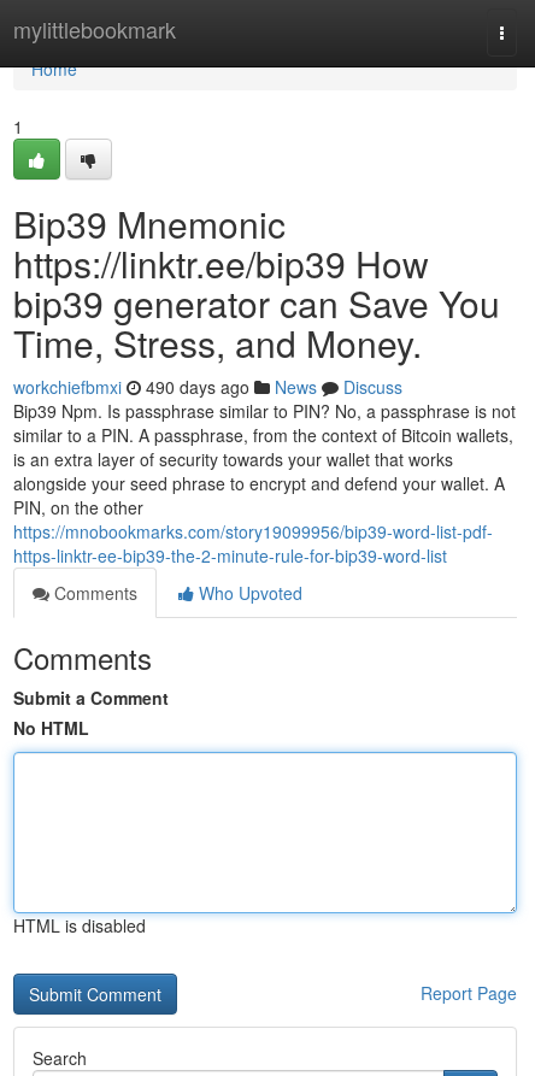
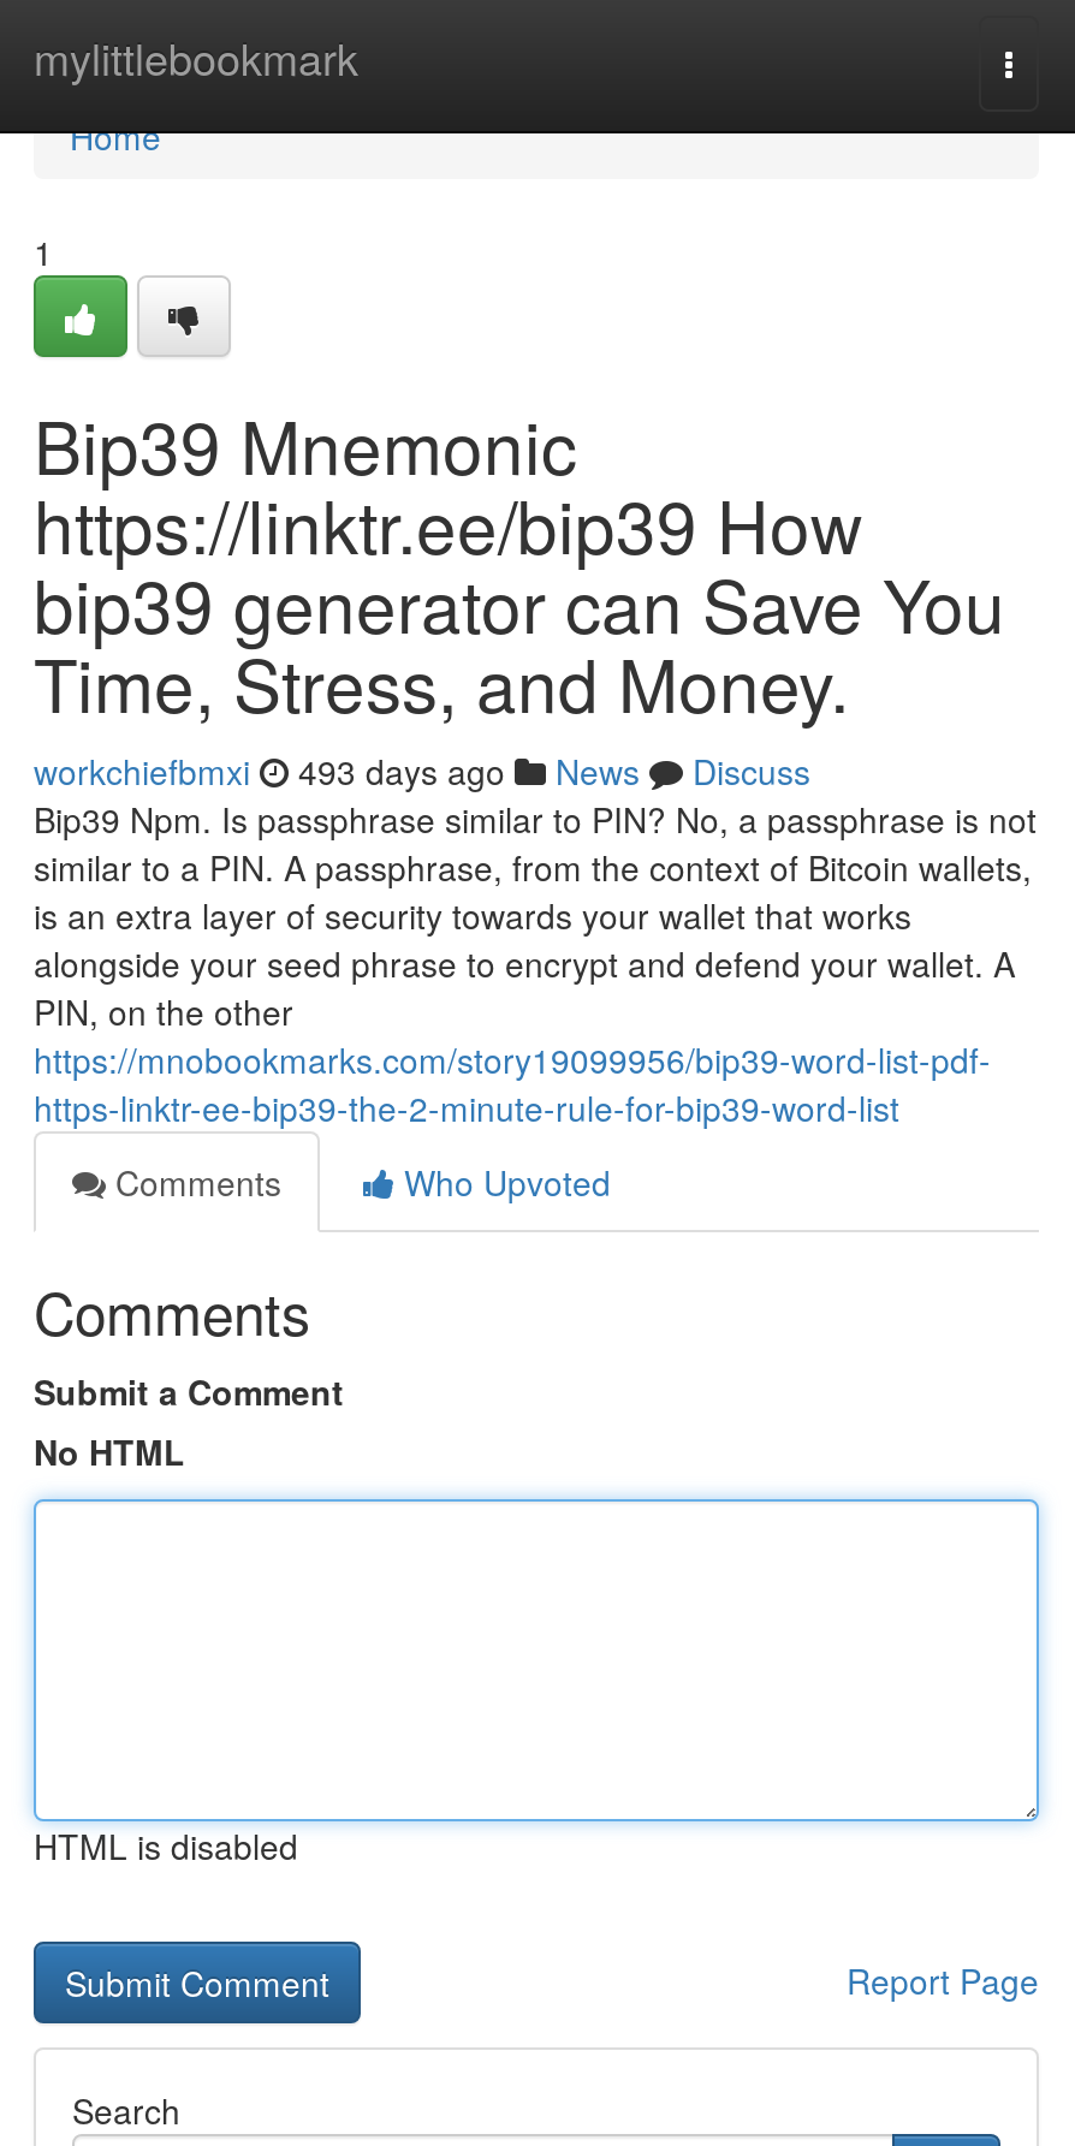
[13,375,402,399] workchiefbmxi 490 days ago News Discuss -> [34,747,810,795] workchiefbmxi 493 days ago News Discuss

